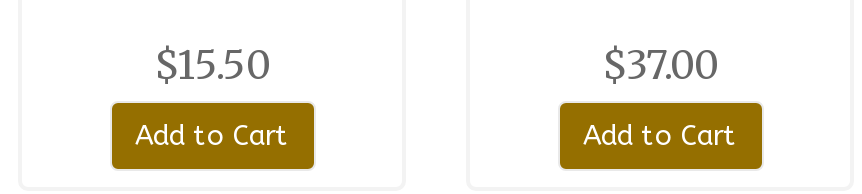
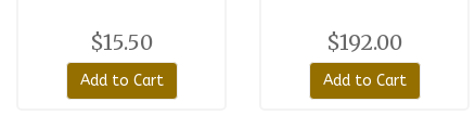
[602,40,718,88] $37.00 -> [326,29,402,55] $192.00

